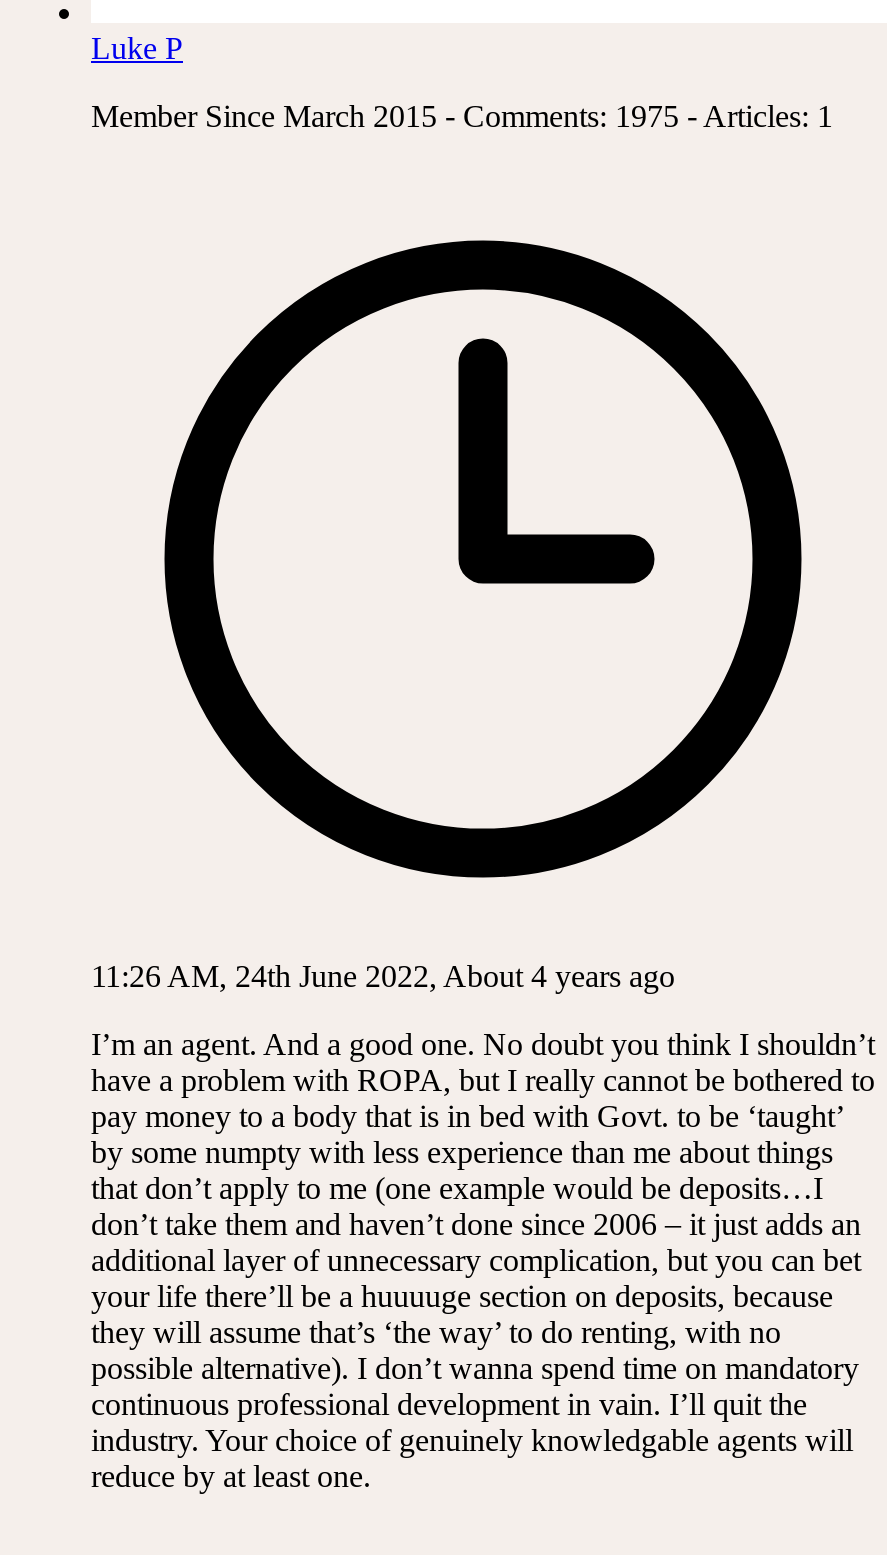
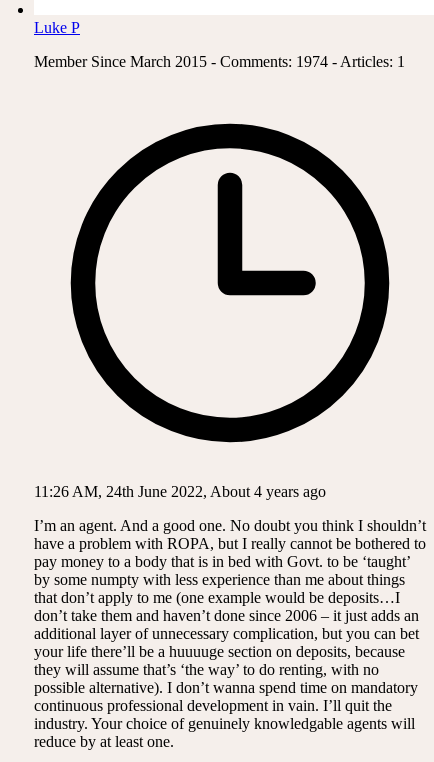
[91,100,833,134] Member Since March 2015 - Comments: 1975 - Articles: 1 -> [34,53,405,70] Member Since March 2015 - Comments: 1974 - Articles: 1

